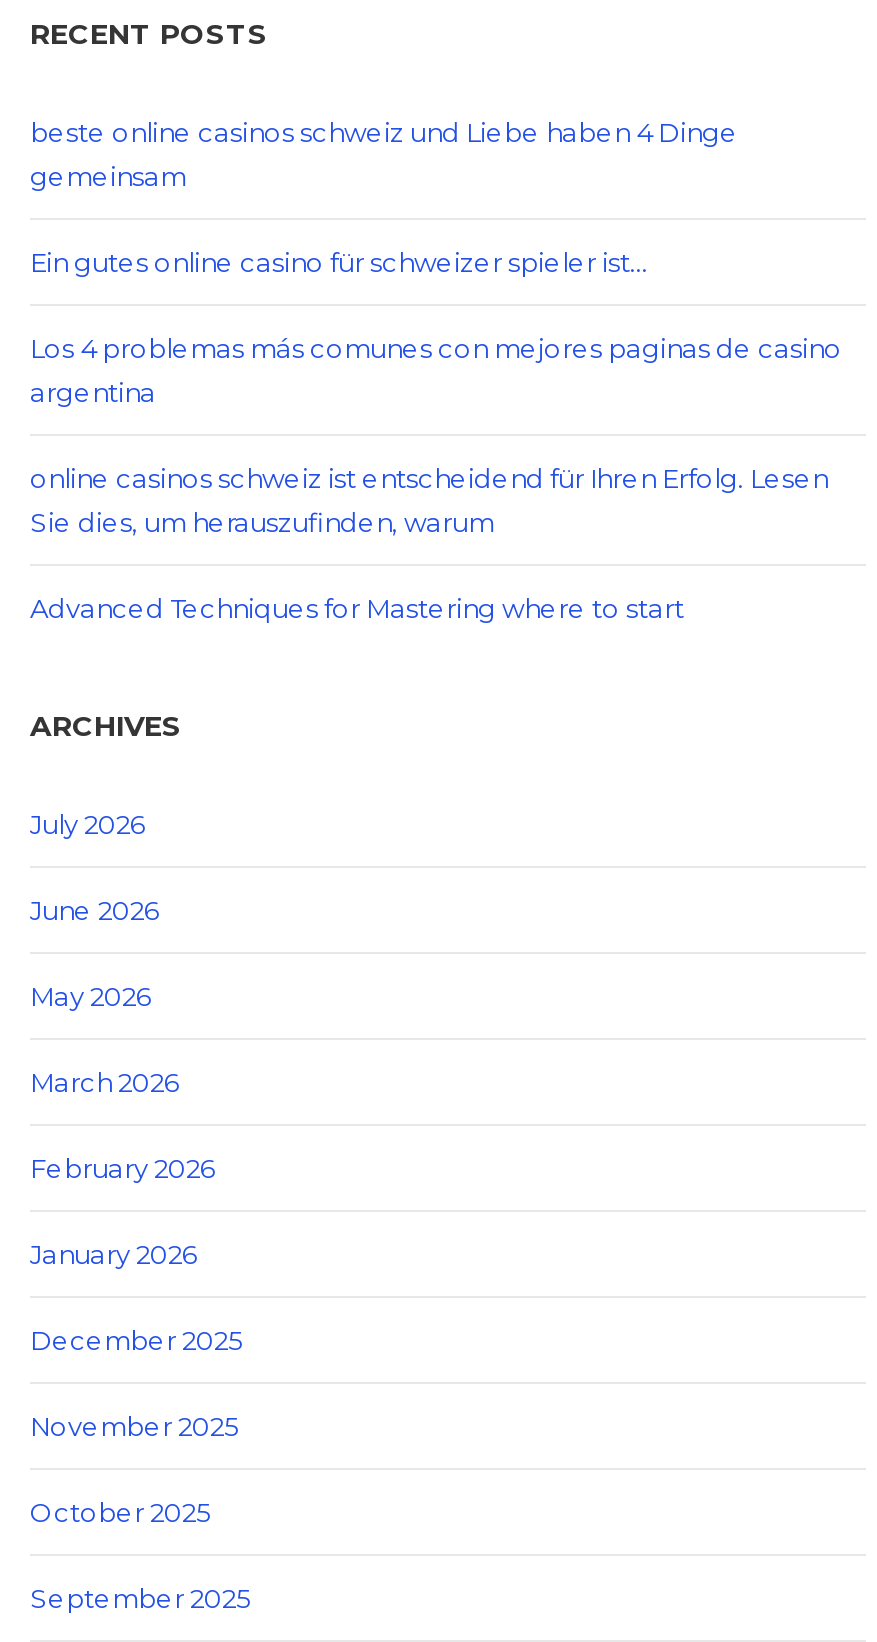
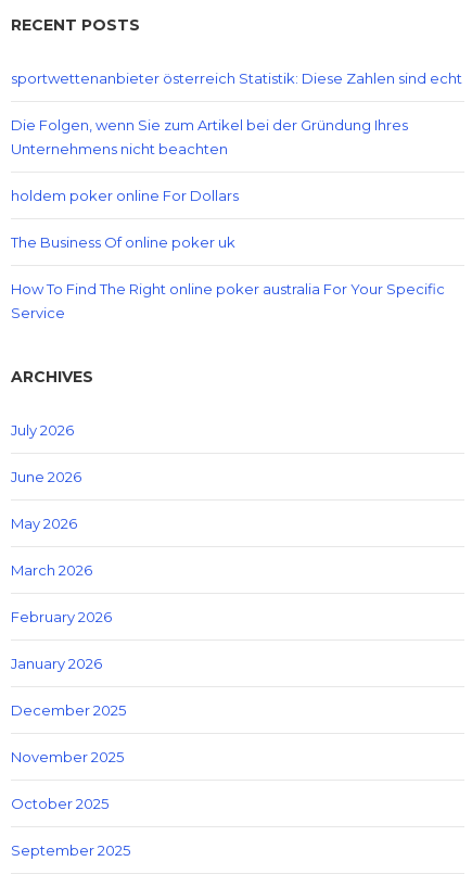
[30,116,738,192] beste online casinos schweiz und Liebe haben 4 Dinge | gemeinsam -> [11,70,462,87] sportwettenanbieter österreich Statistik: Diese Zahlen sind echt
[30,246,648,278] Ein gutes online casino für schweizer spieler ist… -> [11,116,408,158] Die Folgen, wenn Sie zum Artikel bei der Gründung Ihres | Unternehmens nicht beachten
[30,332,842,408] Los 4 problemas más comunes con mejores paginas de casino | argentina -> [11,187,239,204] holdem poker online For Dollars
[30,462,828,538] online casinos schweiz ist entscheidend für Ihren Erfolg. Lesen | Sie dies, um herauszufinden, warum -> [11,234,235,251] The Business Of online poker uk
[30,592,684,624] Advanced Techniques for Mastering where to start -> [11,280,445,321] How To Find The Right online poker australia For Your Specific | Service

